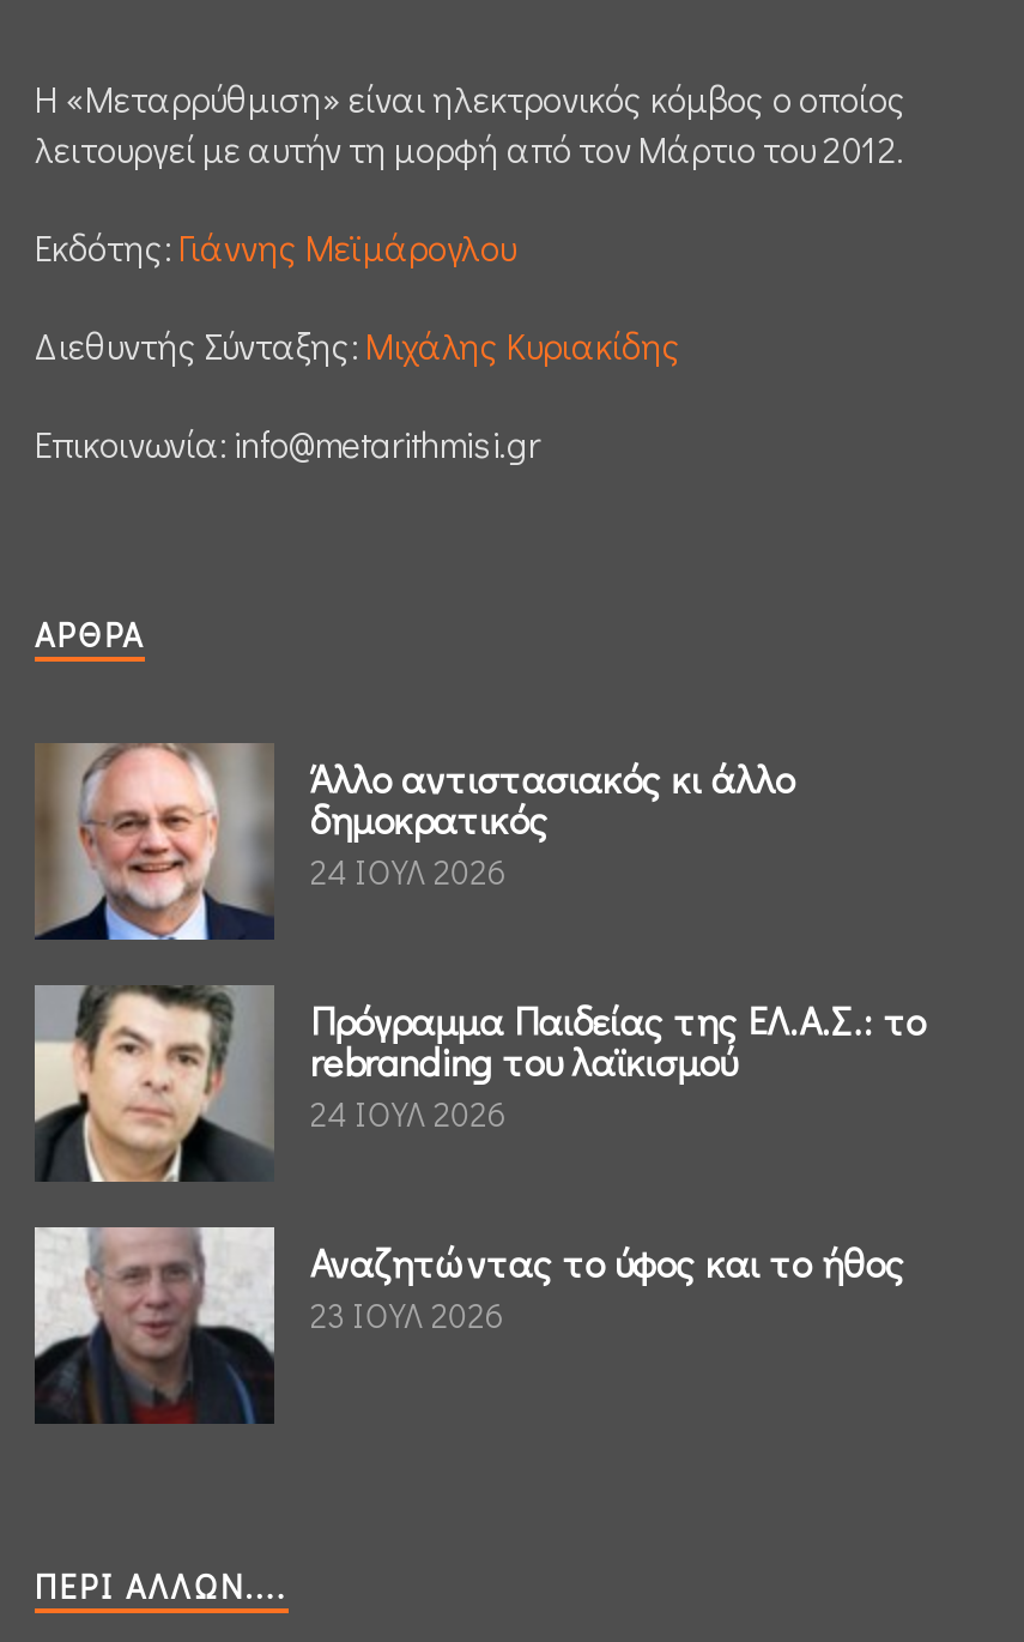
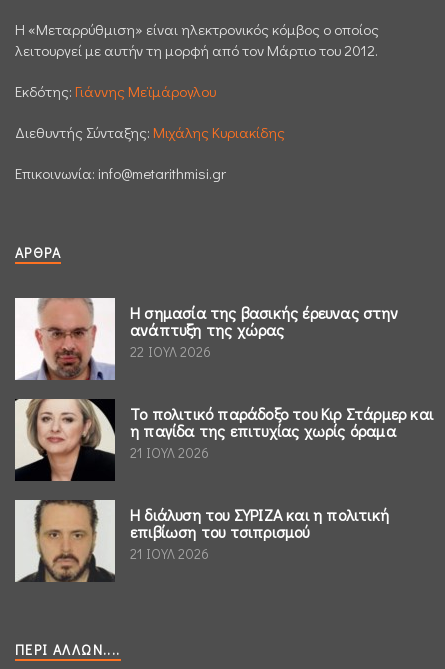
[35,743,795,942] [image] | Άλλο αντιστασιακός κι άλλο | δημοκρατικός | 24 ΙΟΥΛ 2026 -> [14,297,398,381] [image] | Η σημασία της βασικής έρευνας στην | ανάπτυξη της χώρας | 22 ΙΟΥΛ 2026
[35,983,925,1184] [image] | Πρόγραμμα Παιδείας της ΕΛ.Α.Σ.: το | rebranding του λαϊκισμού | 24 ΙΟΥΛ 2026 -> [14,398,433,482] [image] | Το πολιτικό παράδοξο του Κιρ Στάρμερ και | η παγίδα της επιτυχίας χωρίς όραμα | 21 ΙΟΥΛ 2026
[32,1225,905,1424] [image] | Αναζητώντας το ύφος και το ήθος | 23 ΙΟΥΛ 2026 -> [14,500,389,583] [image] | Η διάλυση του ΣΥΡΙΖΑ και η πολιτική | επιβίωση του τσιπρισμού | 21 ΙΟΥΛ 2026

